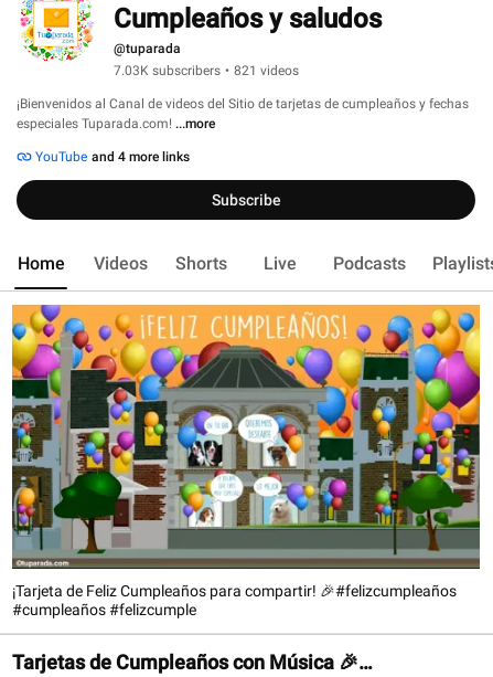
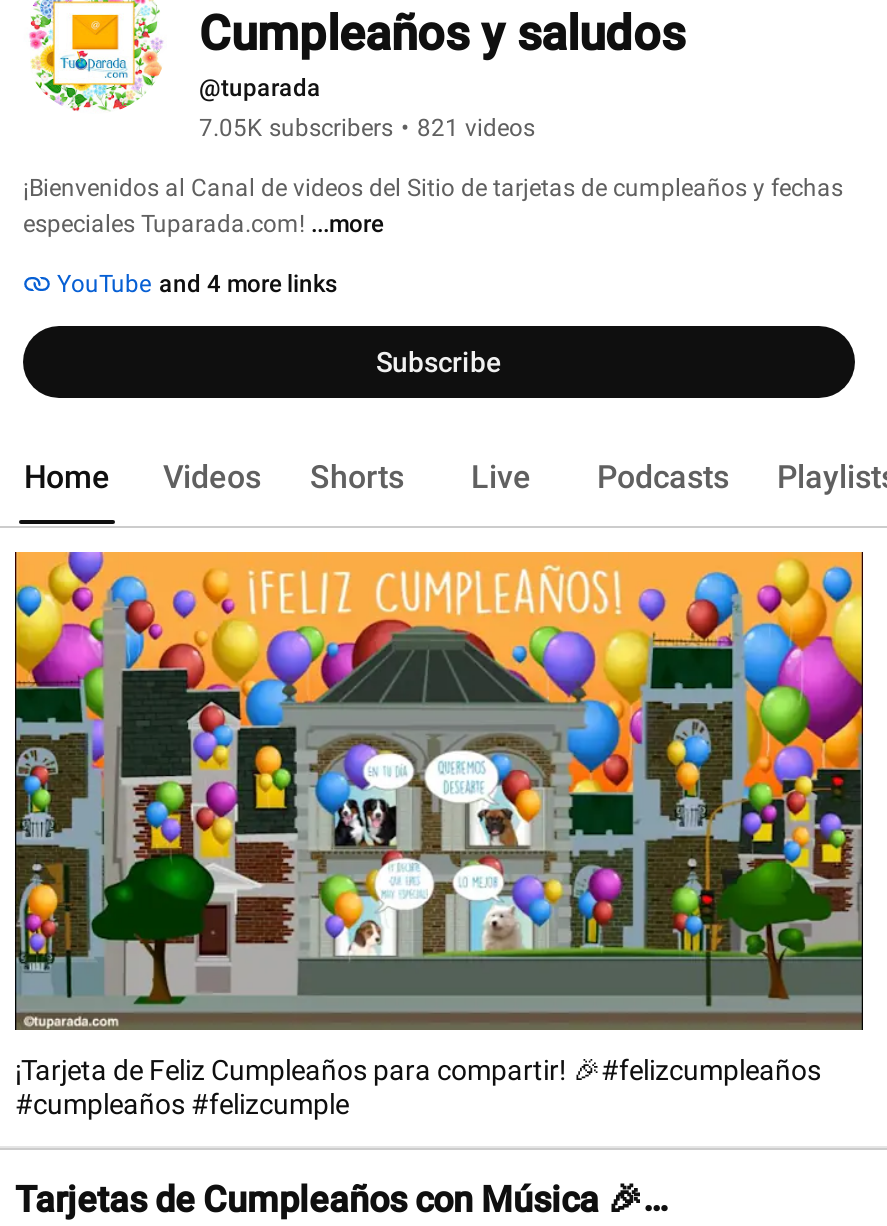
[114,63,299,78] 7.03K subscribers • 821 videos -> [199,114,535,142] 7.05K subscribers • 821 videos

